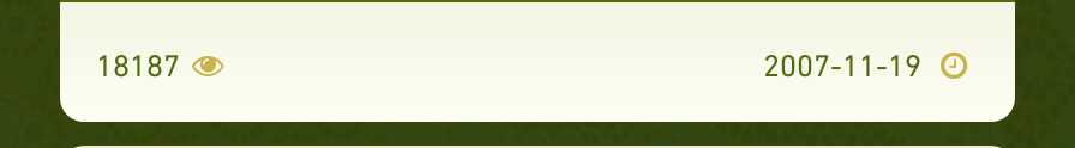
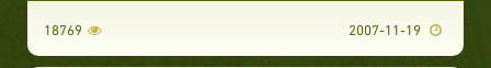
[96,38,180,86] 18187 -> [44,18,82,39] 18769

